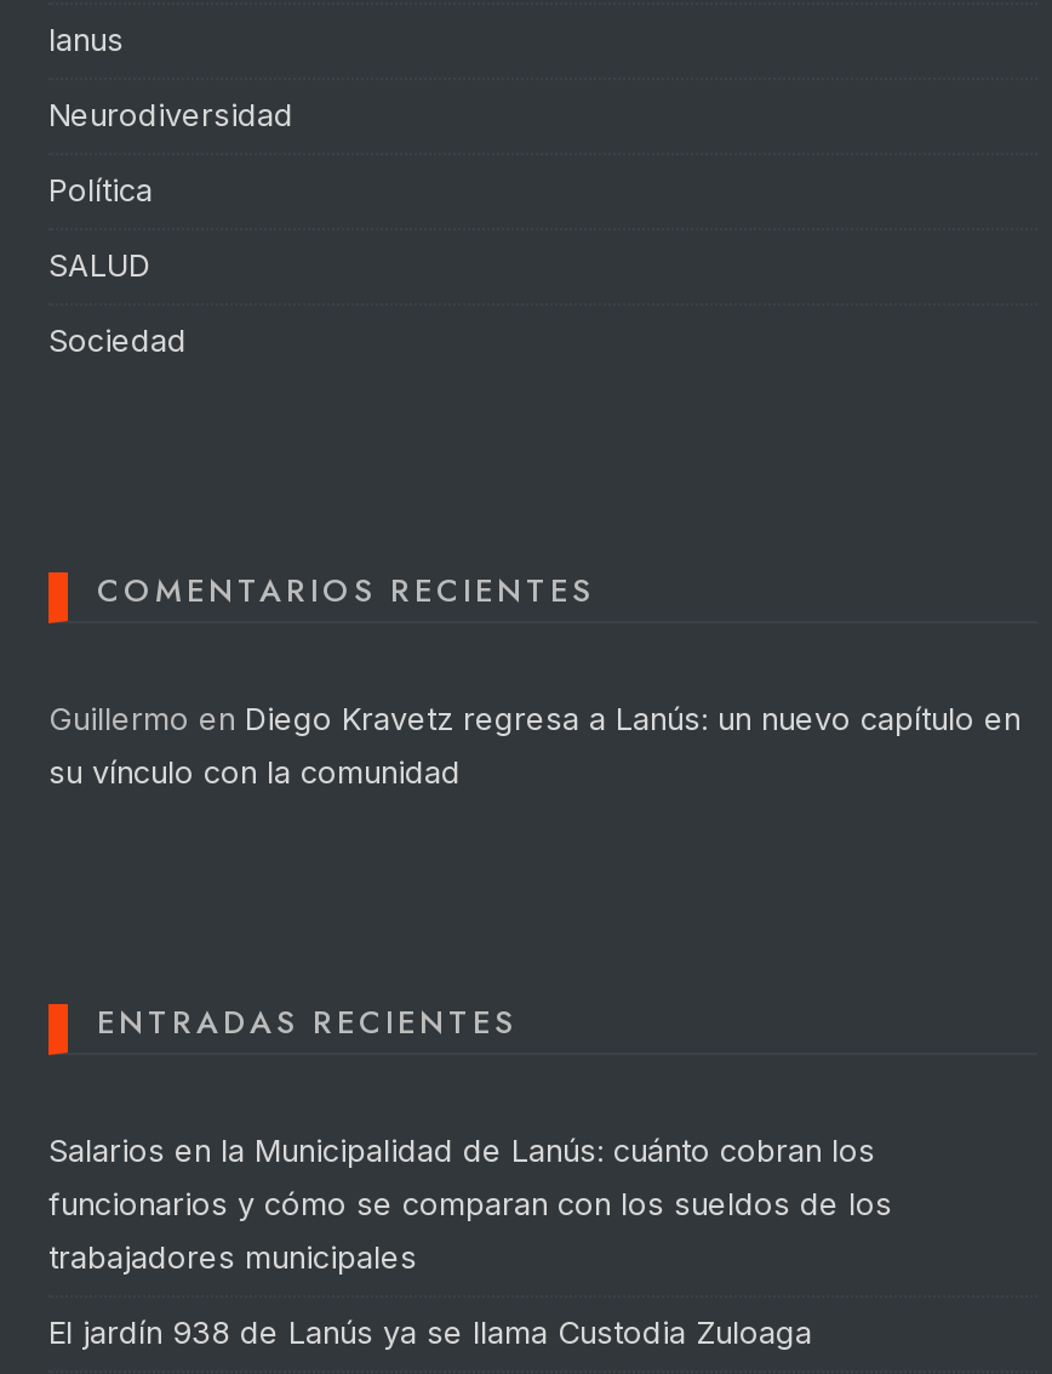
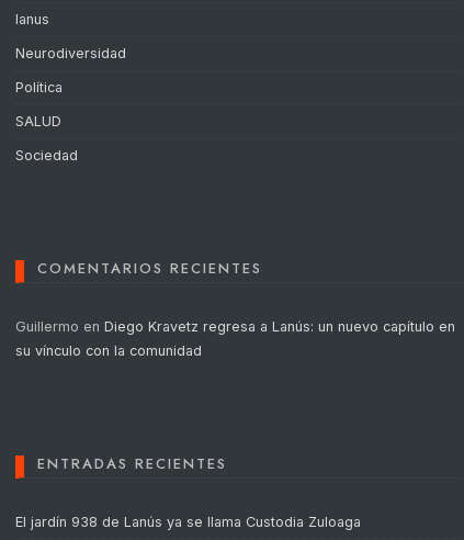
[48,1133,892,1276] Salarios en la Municipalidad de Lanús: cuánto cobran los | funcionarios y cómo se comparan con los sueldos de los | trabajadores municipales -> none

